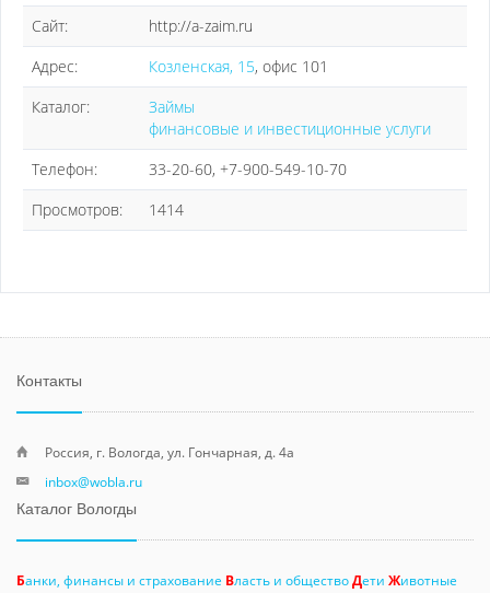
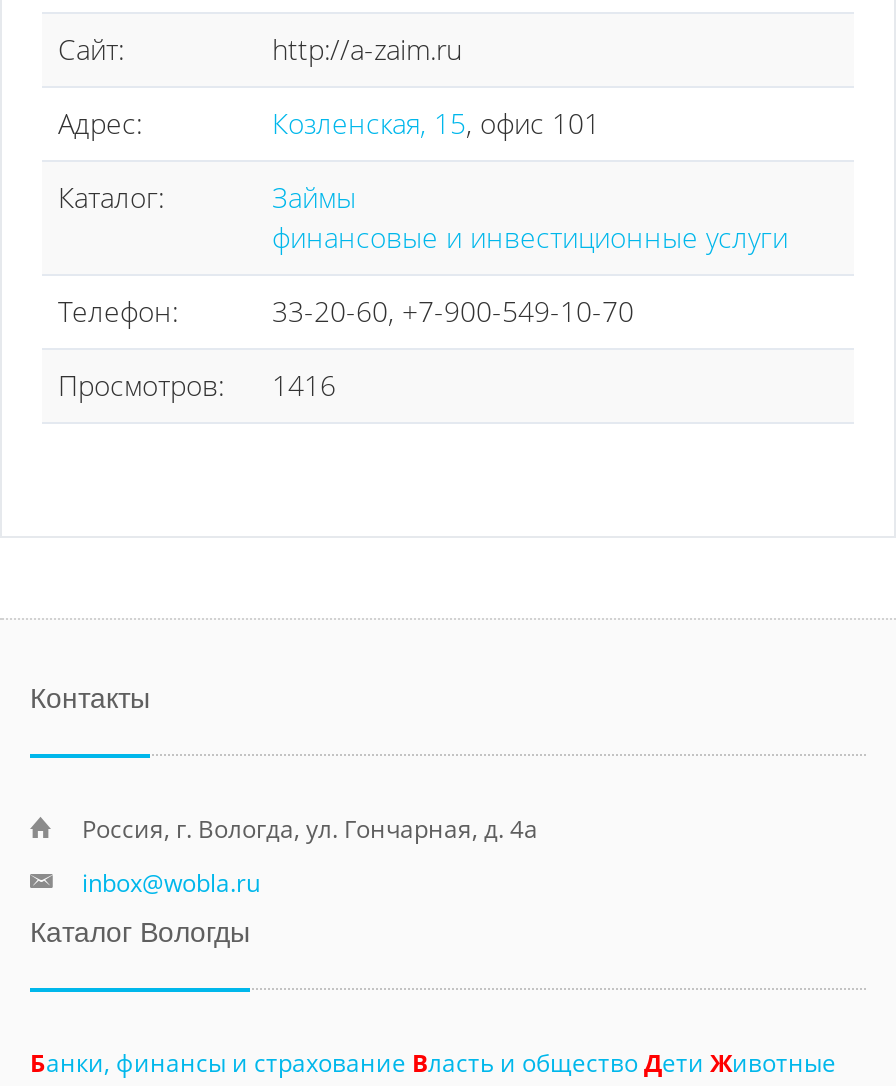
[32,199,184,220] Просмотров: 1414 -> [58,366,336,404] Просмотров: 1416

